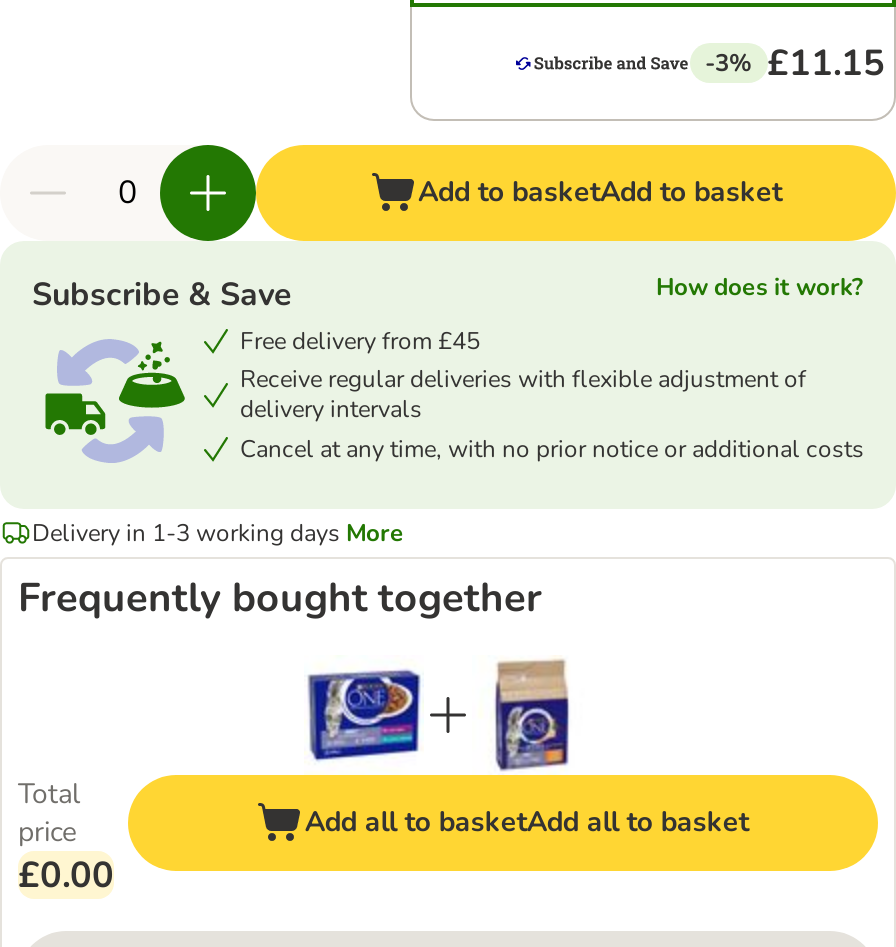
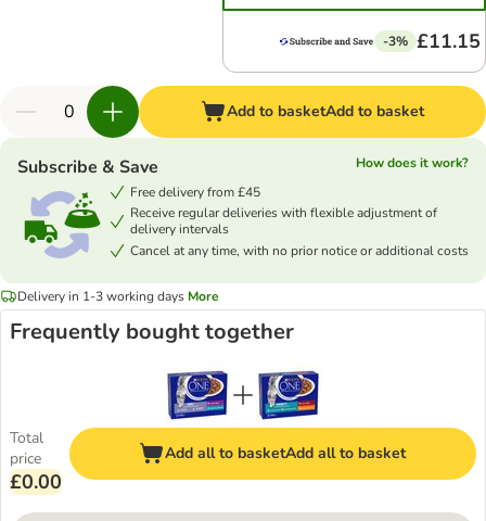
[476,657,588,773] [image] -> [257,365,320,427] [image]

